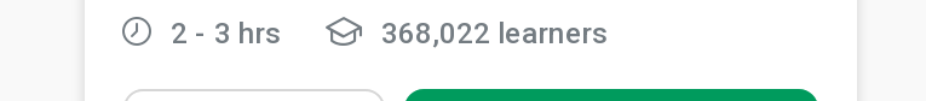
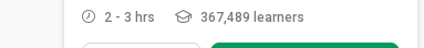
[374,16,609,49] 368,022 learners -> [197,9,304,25] 367,489 learners

